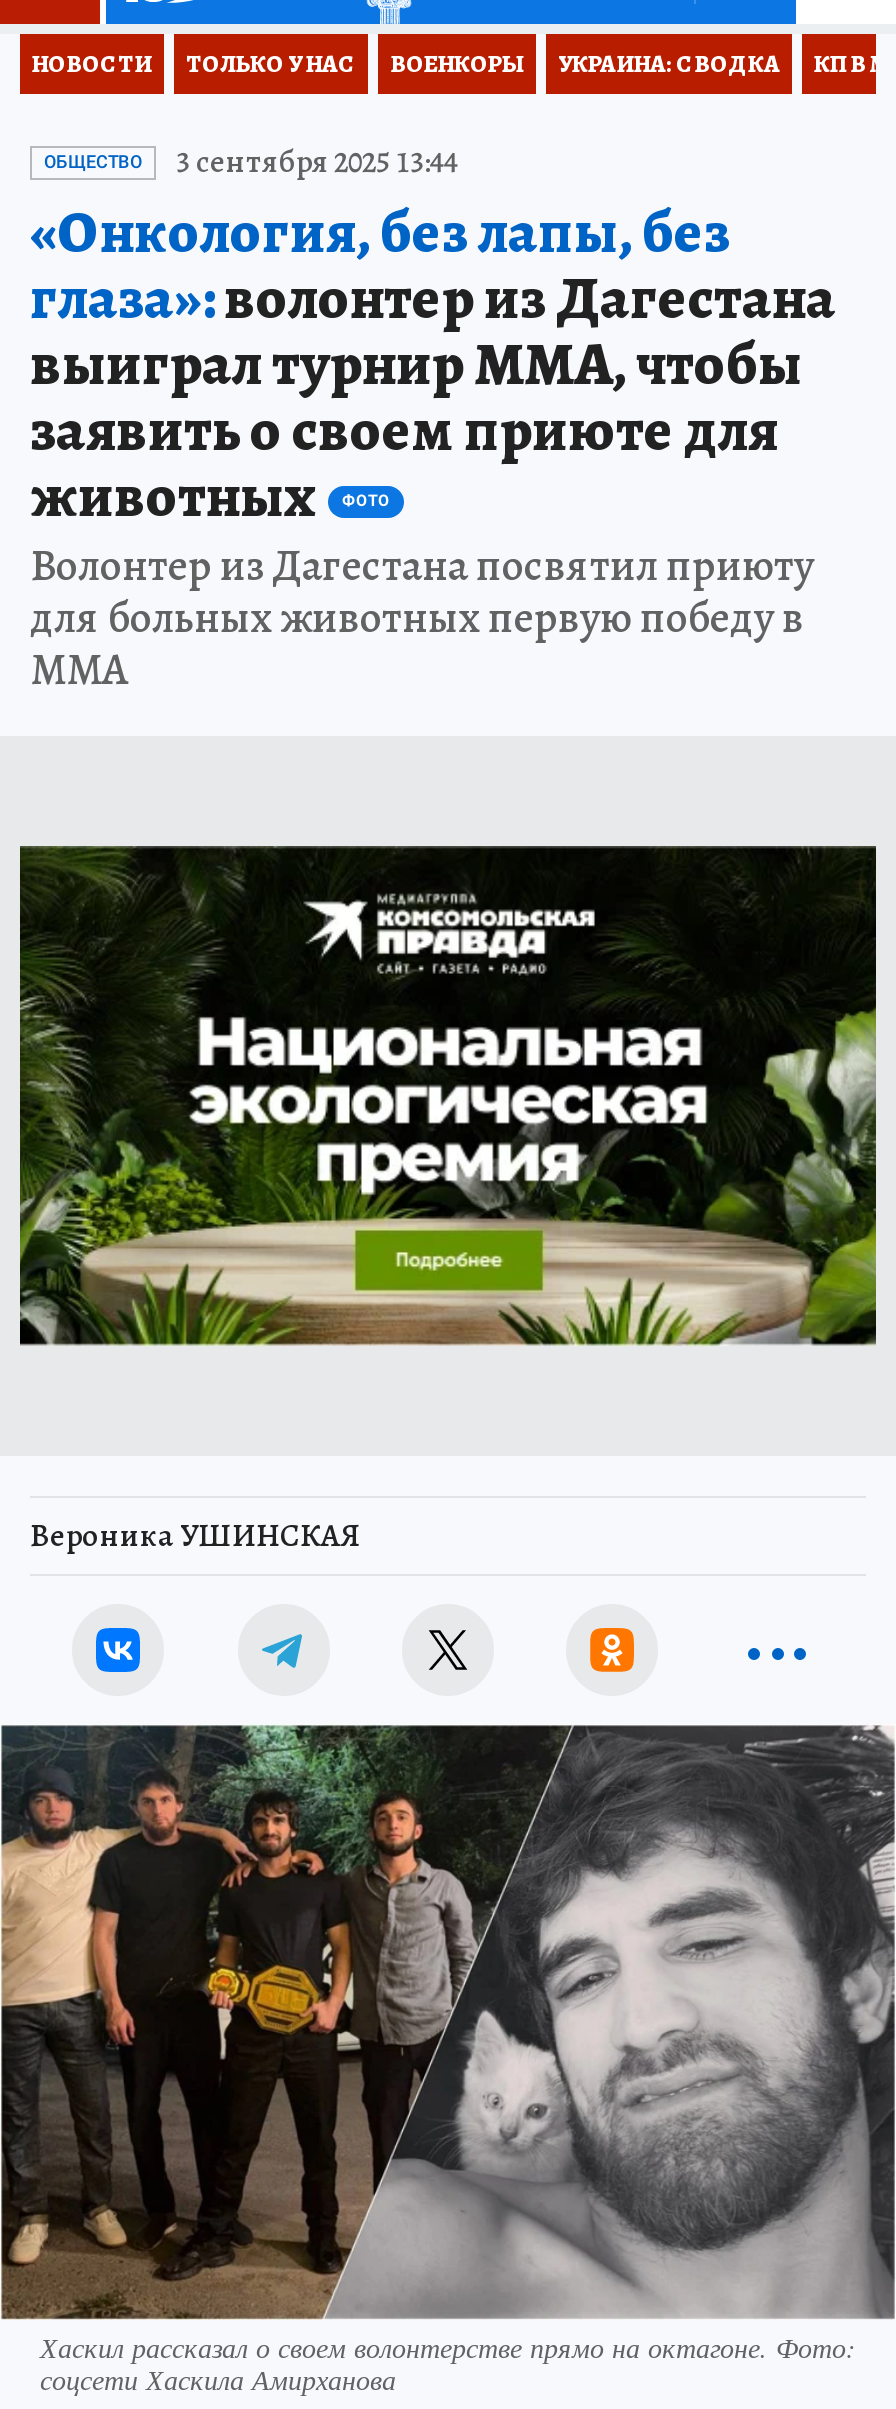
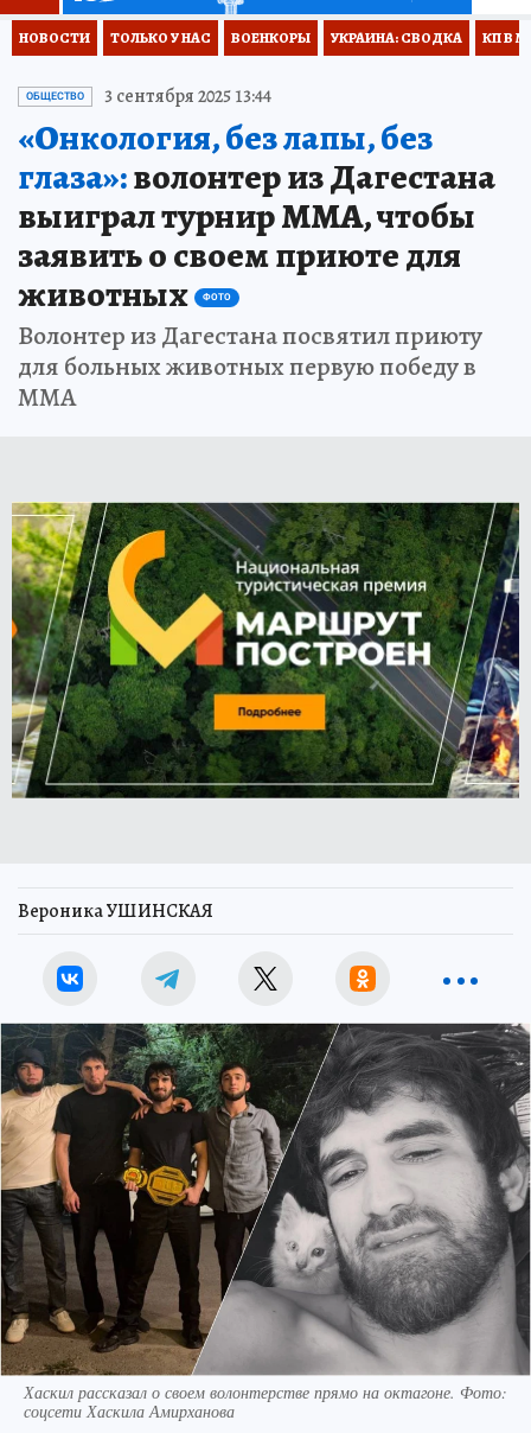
[18,844,878,1346] [image] -> [11,502,520,800] [image]

